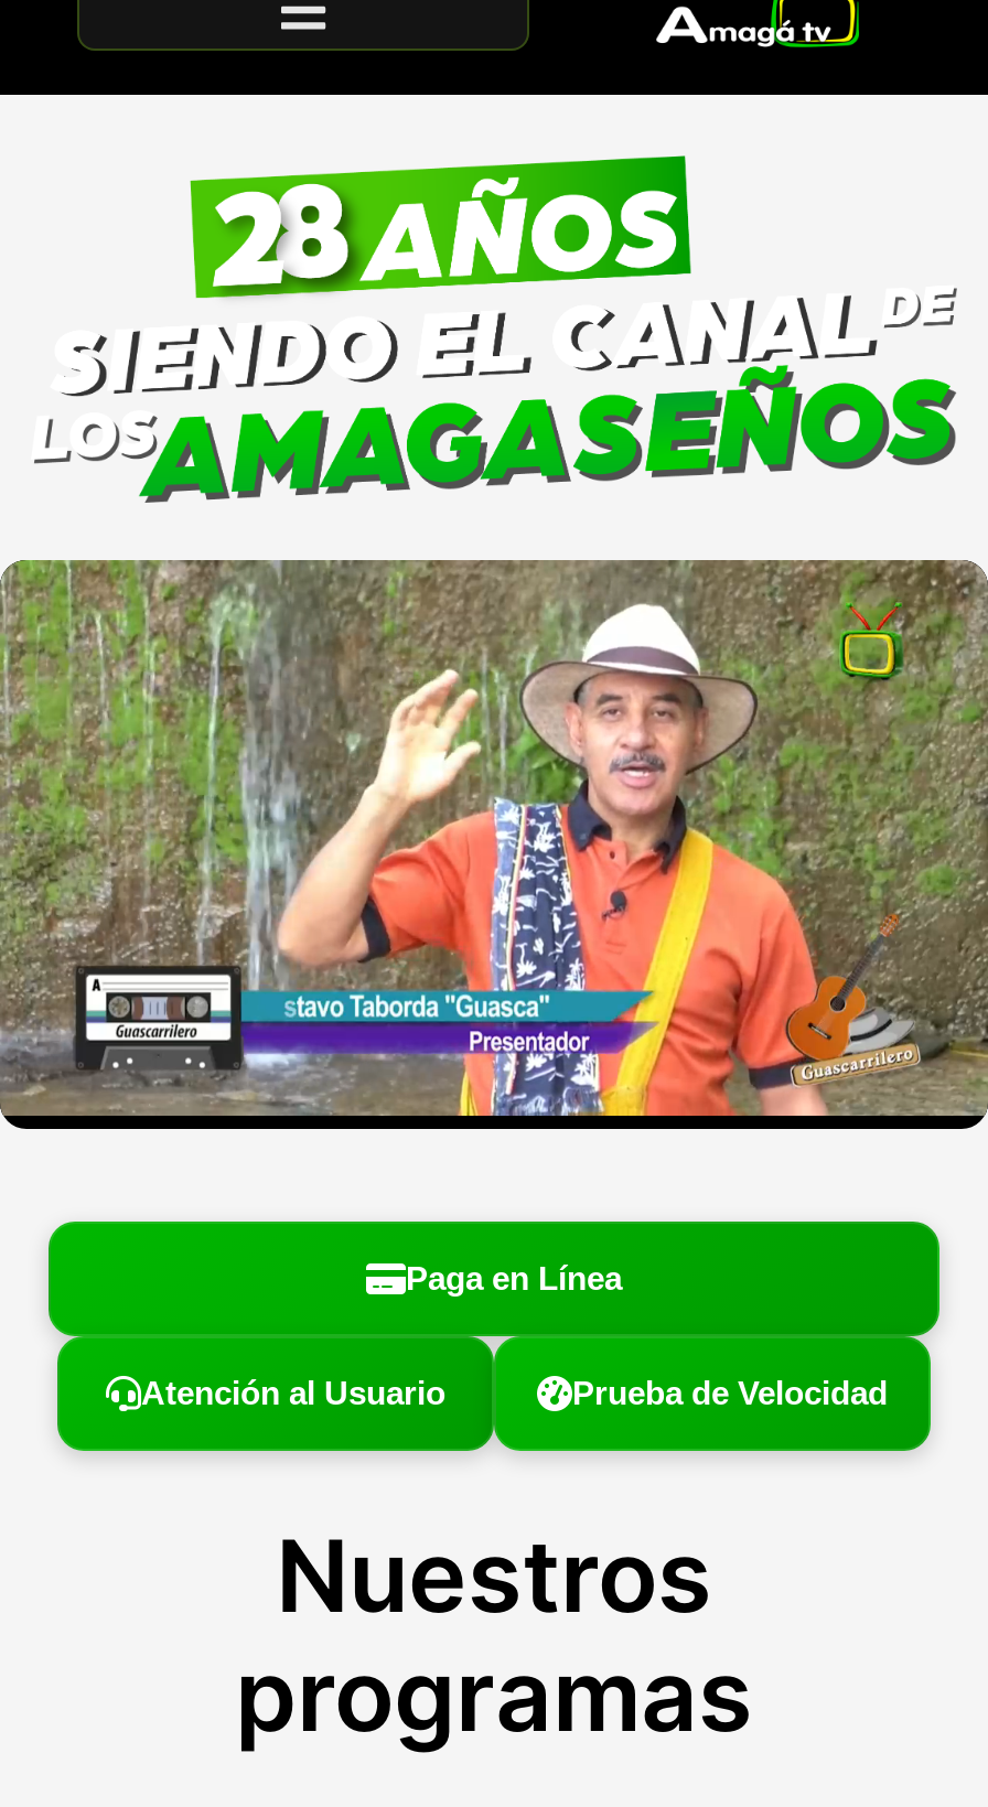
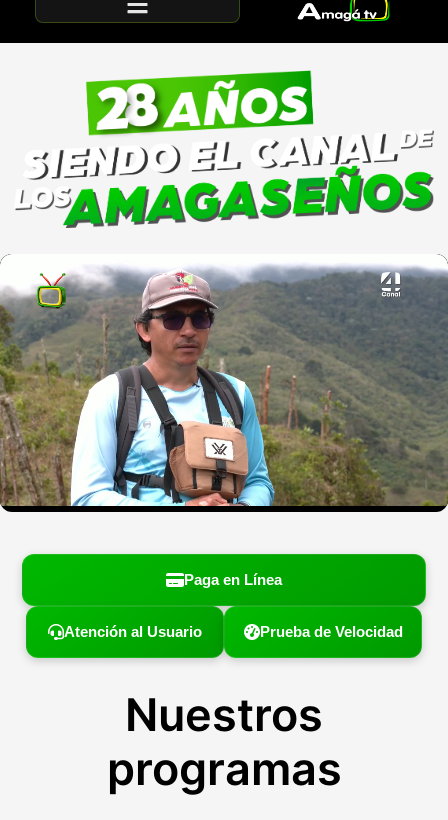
[7,558,981,1118] [image] -> [3,254,445,507] [image]

